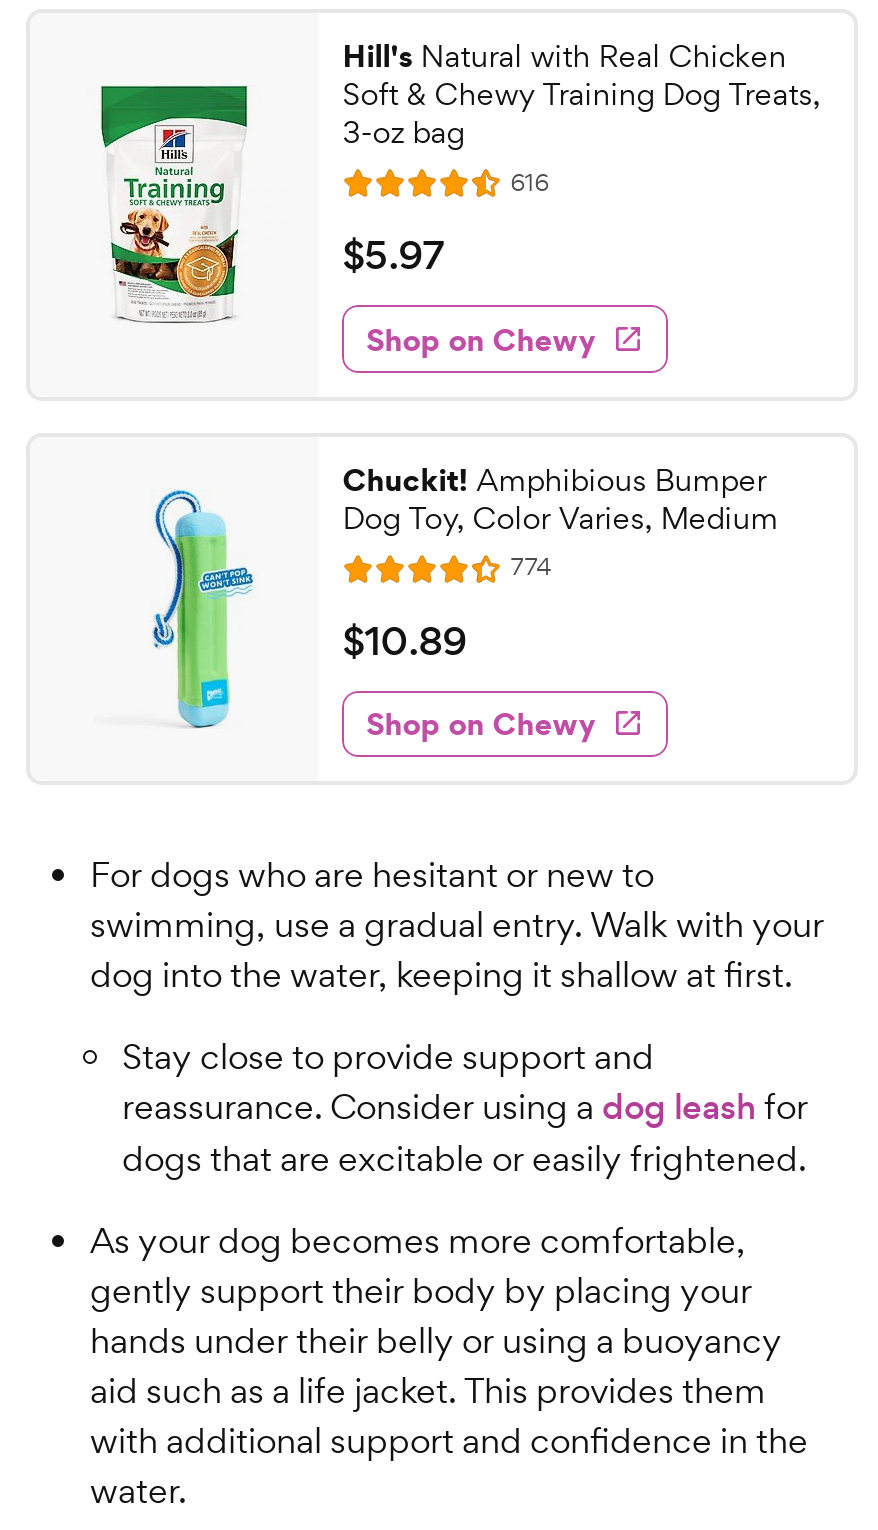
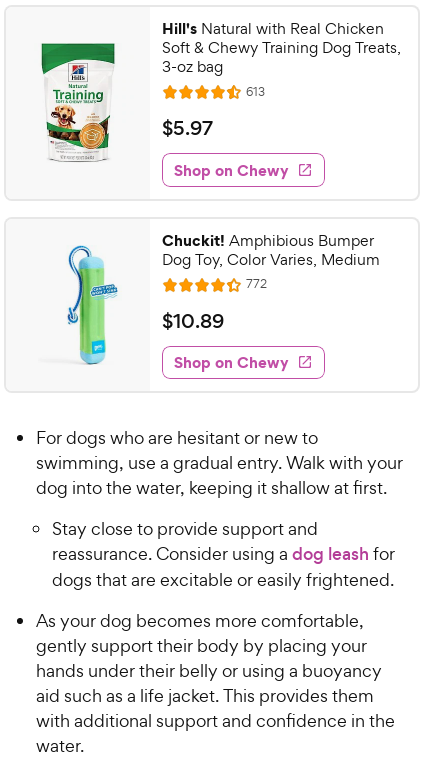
[510,165,562,199] 616 R -> [246,83,272,100] 613 R
[510,549,564,583] 774 R -> [246,275,274,292] 772 R

